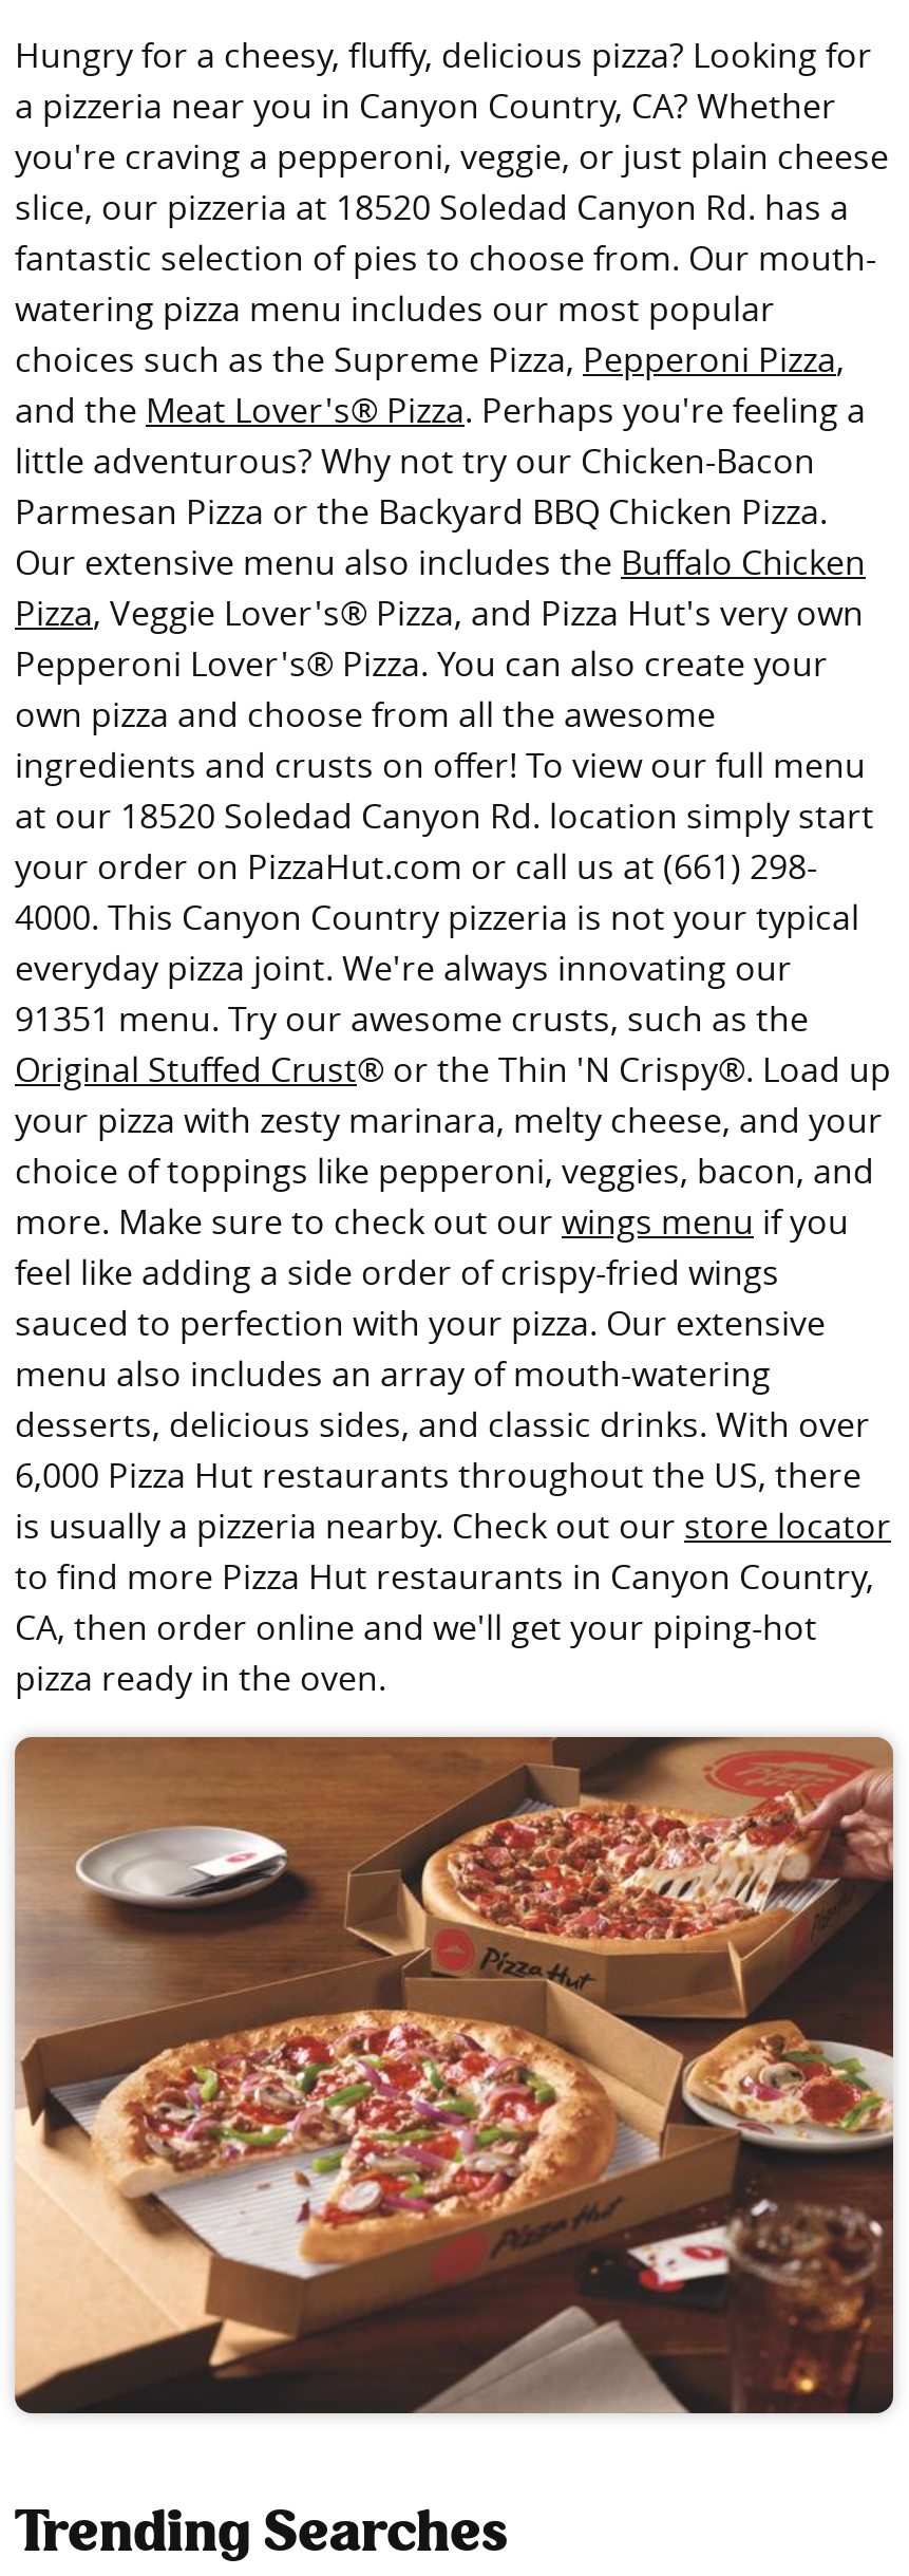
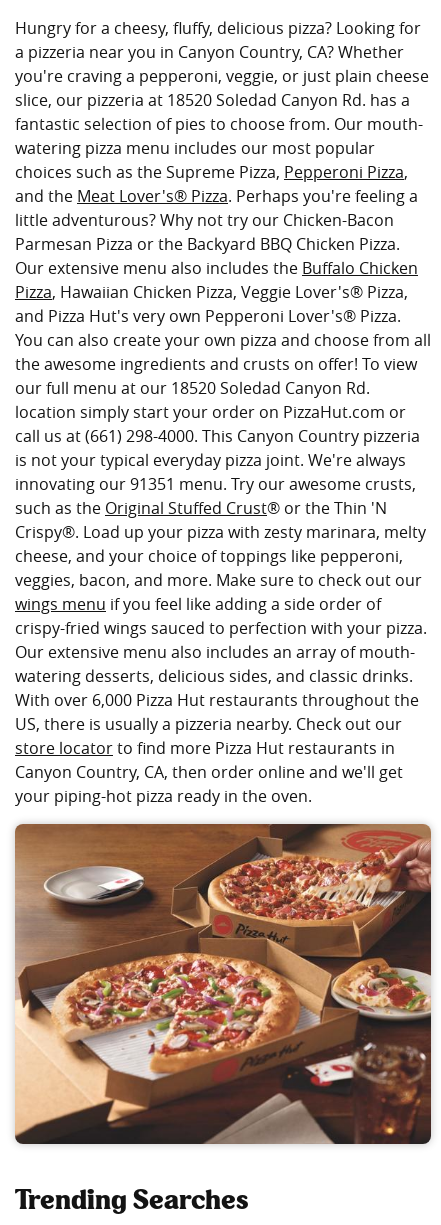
[15,590,891,1702] Pizza, Veggie Lover's® Pizza, and Pizza Hut's very own | Pepperoni Lover's® Pizza. You can also create your | own pizza and choose from all the awesome | ingredients and crusts on offer! To view our full menu | at our 18520 Soledad Canyon Rd. location simply start | your order on PizzaHut.com or call us at (661) 298- | 4000. This Canyon Country pizzeria is not your typical | everyday pizza joint. We're always innovating our | 91351 menu. Try our awesome crusts, such as the | Original Stuffed Crust® or the Thin 'N Crispy®. Load up | your pizza with zesty marinara, melty cheese, and your | choice of toppings like pepperoni, veggies, bacon, and | more. Make sure to check out our wings menu if you | feel like adding a side order of crispy-fried wings | sauced to perfection with your pizza. Our extensive | menu also includes an array of mouth-watering | desserts, delicious sides, and classic drinks. With over | 6,000 Pizza Hut restaurants throughout the US, there | is usually a pizzeria nearby. Check out our store locator | to find more Pizza Hut restaurants in Canyon Country, | CA, then order online and we'll get your piping-hot | pizza ready in the oven. -> [15,281,431,807] Pizza, Hawaiian Chicken Pizza, Veggie Lover's® Pizza, | and Pizza Hut's very own Pepperoni Lover's® Pizza. | You can also create your own pizza and choose from all | the awesome ingredients and crusts on offer! To view | our full menu at our 18520 Soledad Canyon Rd. | location simply start your order on PizzaHut.com or | call us at (661) 298-4000. This Canyon Country pizzeria | is not your typical everyday pizza joint. We're always | innovating our 91351 menu. Try our awesome crusts, | such as the Original Stuffed Crust® or the Thin 'N | Crispy®. Load up your pizza with zesty marinara, melty | cheese, and your choice of toppings like pepperoni, | veggies, bacon, and more. Make sure to check out our | wings menu if you feel like adding a side order of | crispy-fried wings sauced to perfection with your pizza. | Our extensive menu also includes an array of mouth- | watering desserts, delicious sides, and classic drinks. | With over 6,000 Pizza Hut restaurants throughout the | US, there is usually a pizzeria nearby. Check out our | store locator to find more Pizza Hut restaurants in | Canyon Country, CA, then order online and we'll get | your piping-hot pizza ready in the oven.

